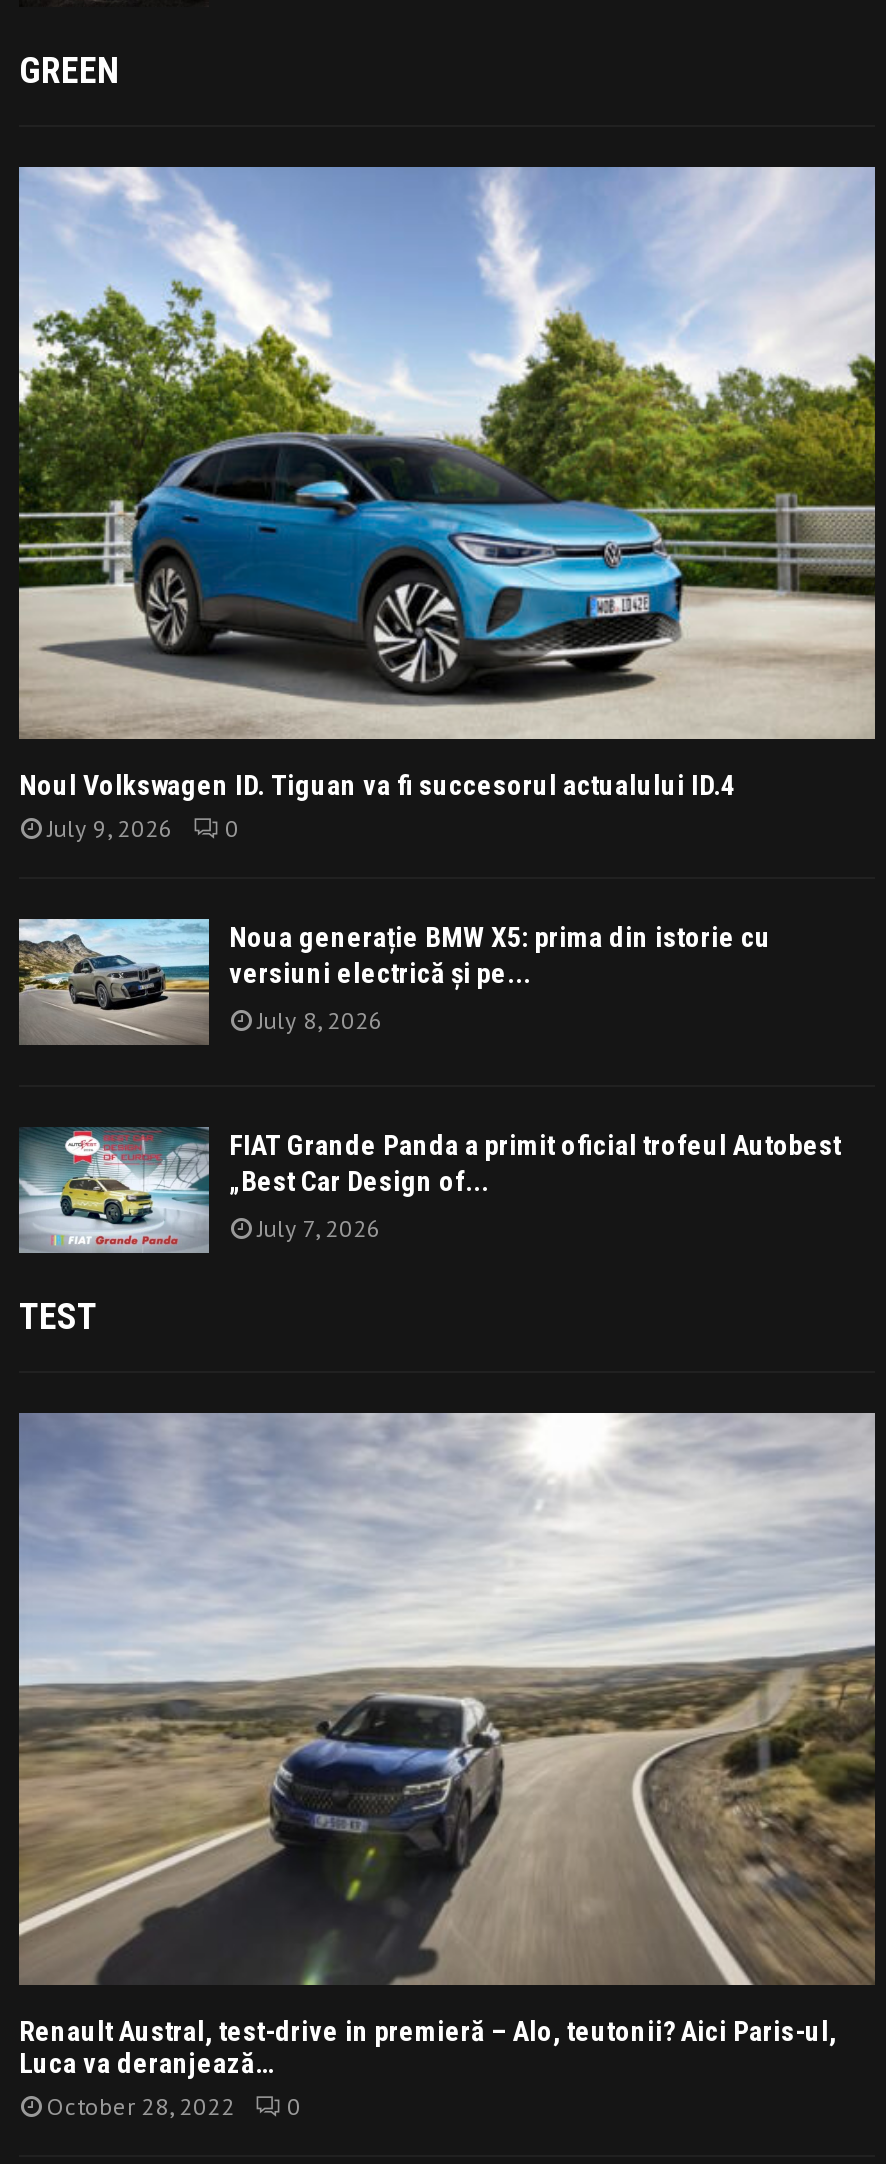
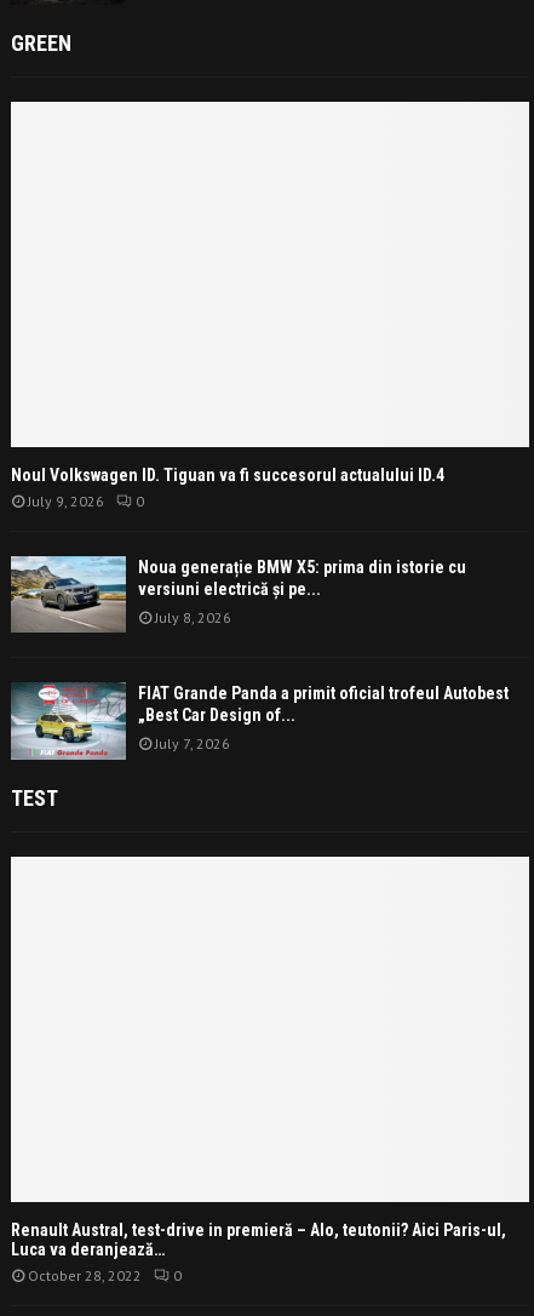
[17,166,877,740] [image] -> none
[17,1412,877,1986] [image] -> none

